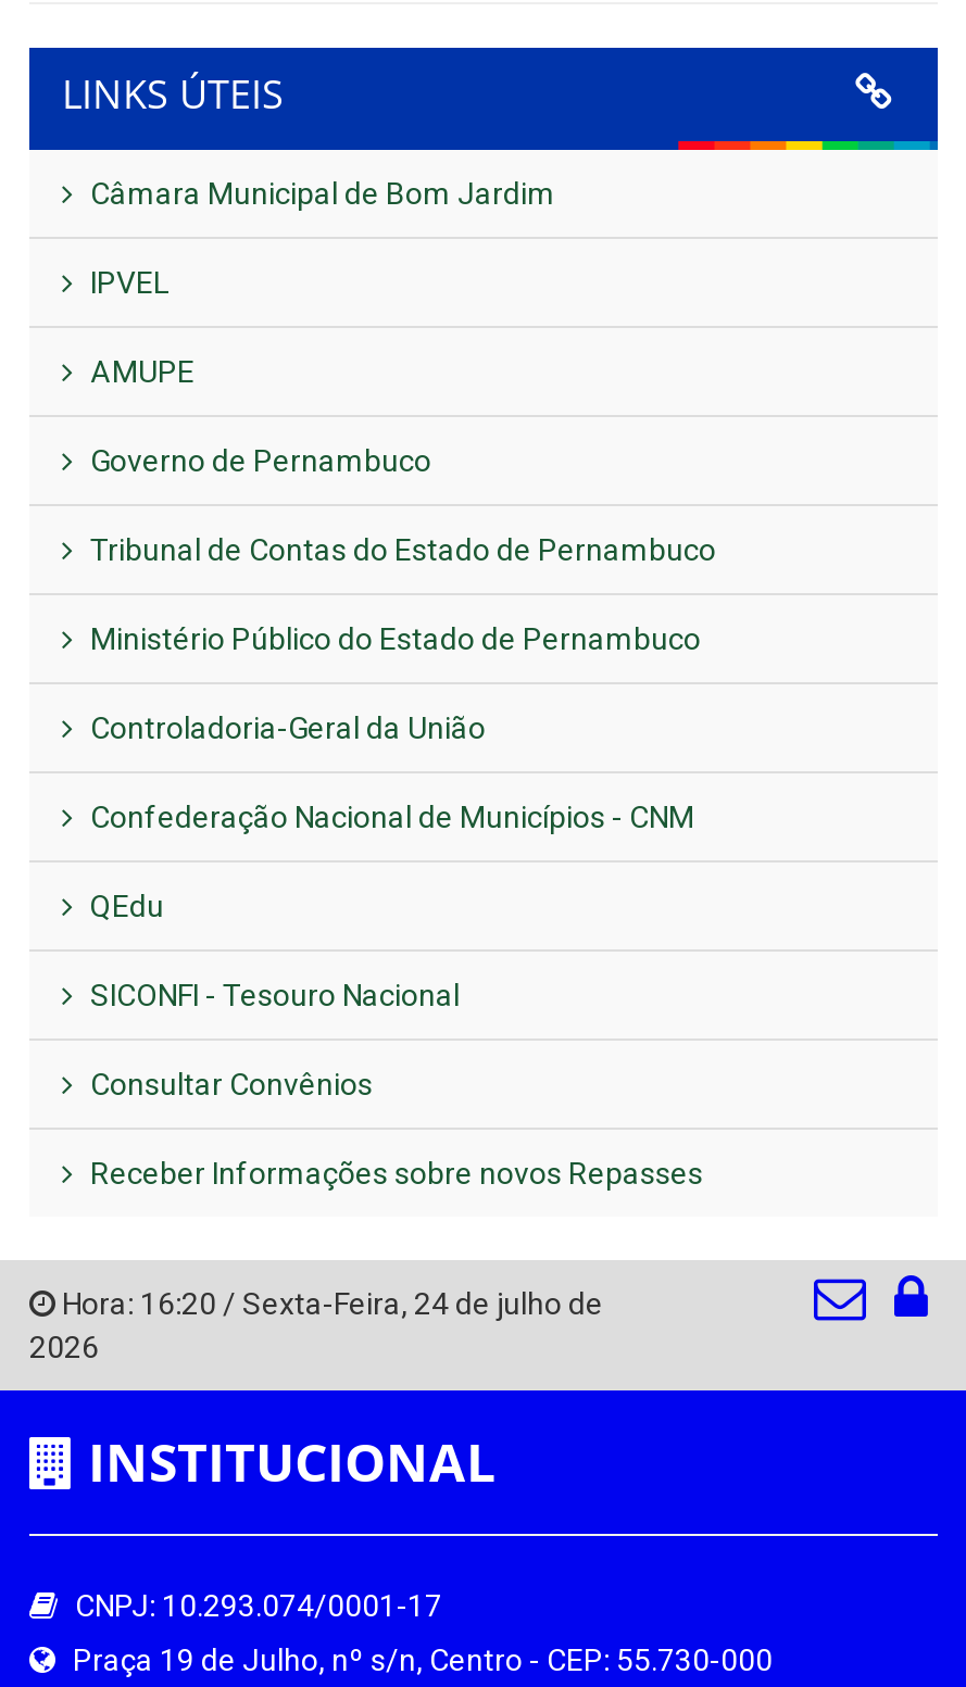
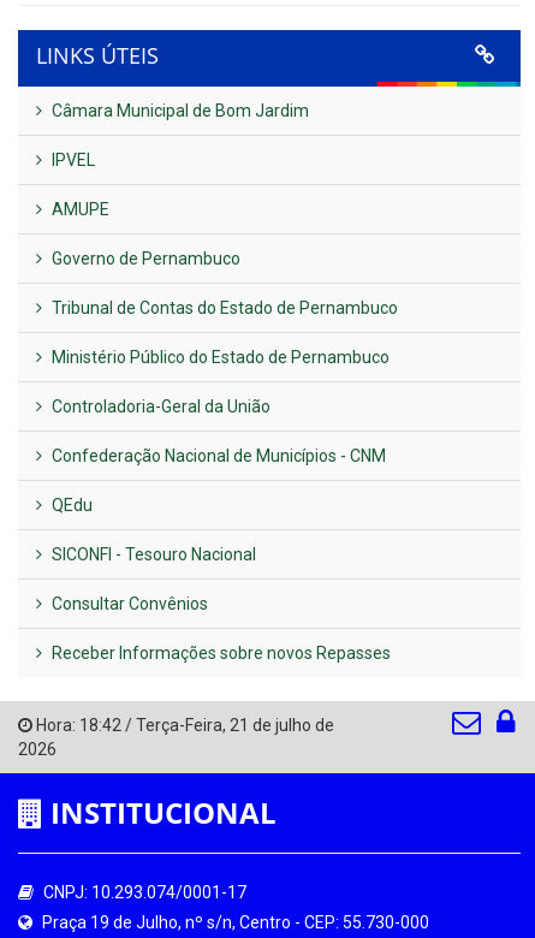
[55,1285,603,1320] Hora: 16:20 / Sexta-Feira, 24 de julho de -> [32,715,334,734] Hora: 18:42 / Terça-Feira, 21 de julho de

